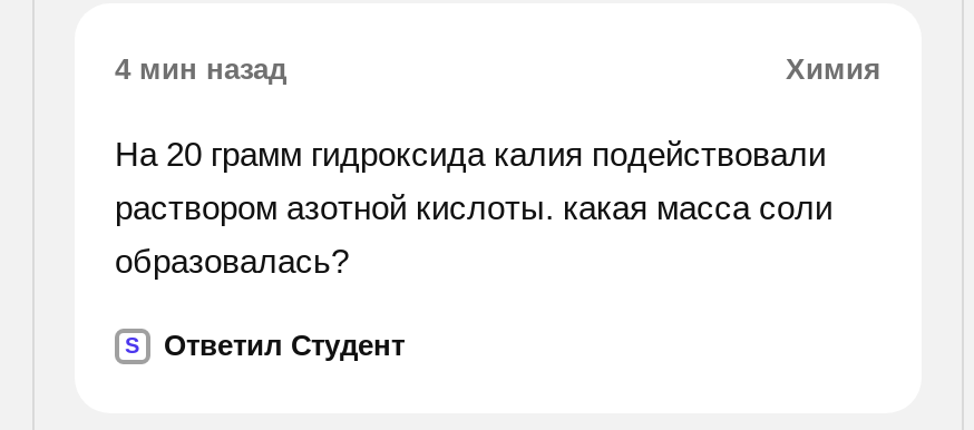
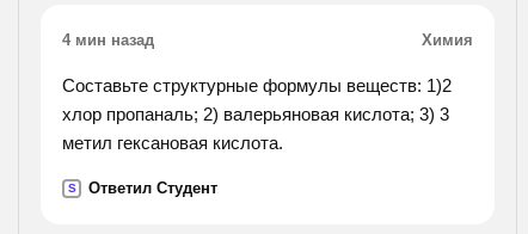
[115,135,832,280] На 20 грамм гидроксида калия подействовали | раствором азотной кислоты. какая масса соли | образовалась? -> [62,75,452,153] Составьте структурные формулы веществ: 1)2 | хлор пропаналь; 2) валерьяновая кислота; 3) 3 | метил гексановая кислота.

